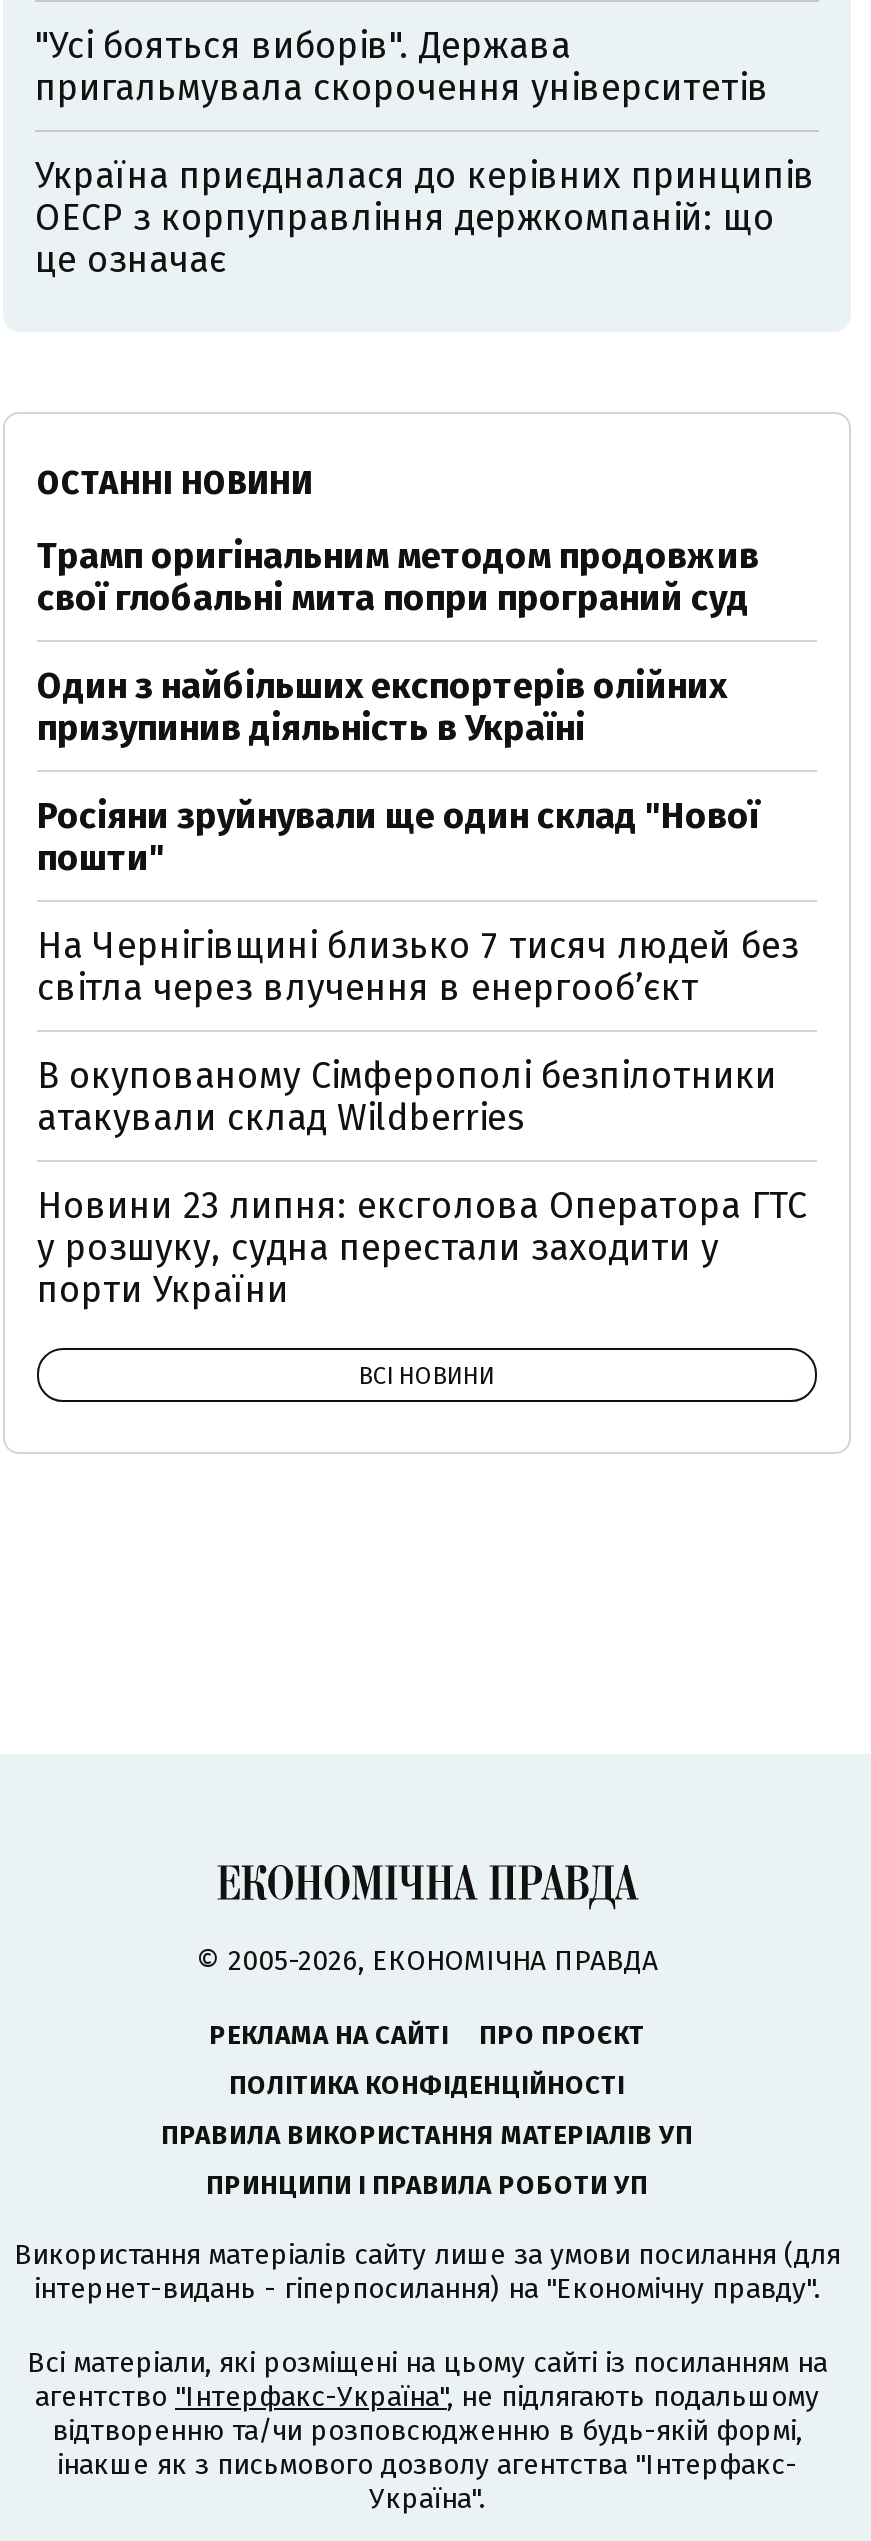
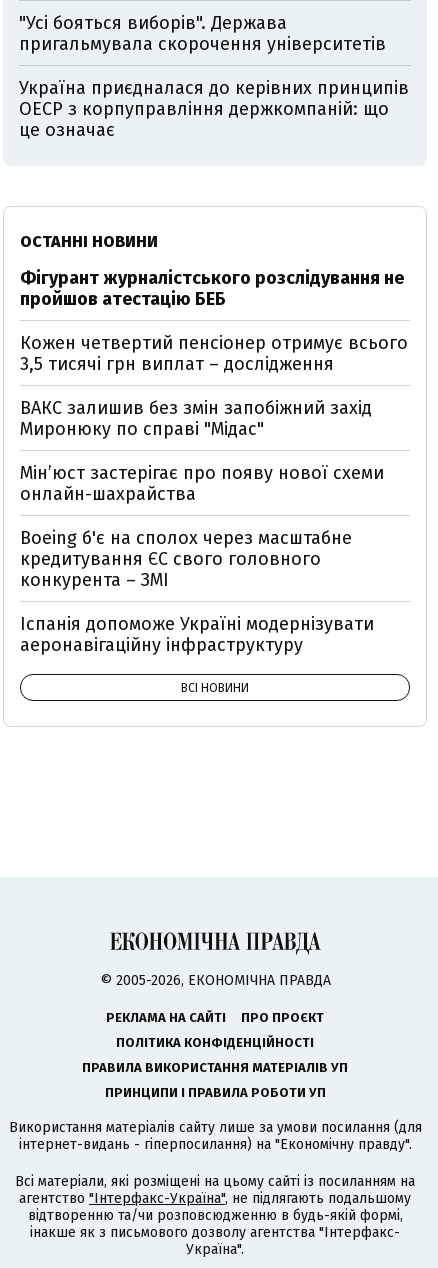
[37,534,759,620] Трамп оригінальним методом продовжив | свої глобальні мита попри програний суд -> [20,267,404,310] Фігурант журналістського розслідування не | пройшов атестацію БЕБ
[37,664,727,750] Один з найбільших експортерів олійних | призупинив діяльність в Україні -> [20,332,408,375] Кожен четвертий пенсіонер отримує всього | 3,5 тисячі грн виплат – дослідження
[37,794,759,880] Росіяни зруйнували ще один склад "Нової | пошти" -> [20,397,372,440] ВАКС залишив без змін запобіжний захід | Миронюку по справі "Мідас"
[37,924,799,1010] На Чернігівщині близько 7 тисяч людей без | світла через влучення в енергообʼєкт -> [20,462,384,505] Мін’юст застерігає про появу нової схеми | онлайн-шахрайства
[37,1054,777,1140] В окупованому Сімферополі безпілотники | атакували склад Wildberries -> [20,527,352,591] Boeing б'є на сполох через масштабне | кредитування ЄС свого головного | конкурента – ЗМІ
[37,1184,807,1312] Новини 23 липня: ексголова Оператора ГТС | у розшуку, судна перестали заходити у | порти України -> [20,613,374,656] Іспанія допоможе Україні модернізувати | аеронавігаційну інфраструктуру

